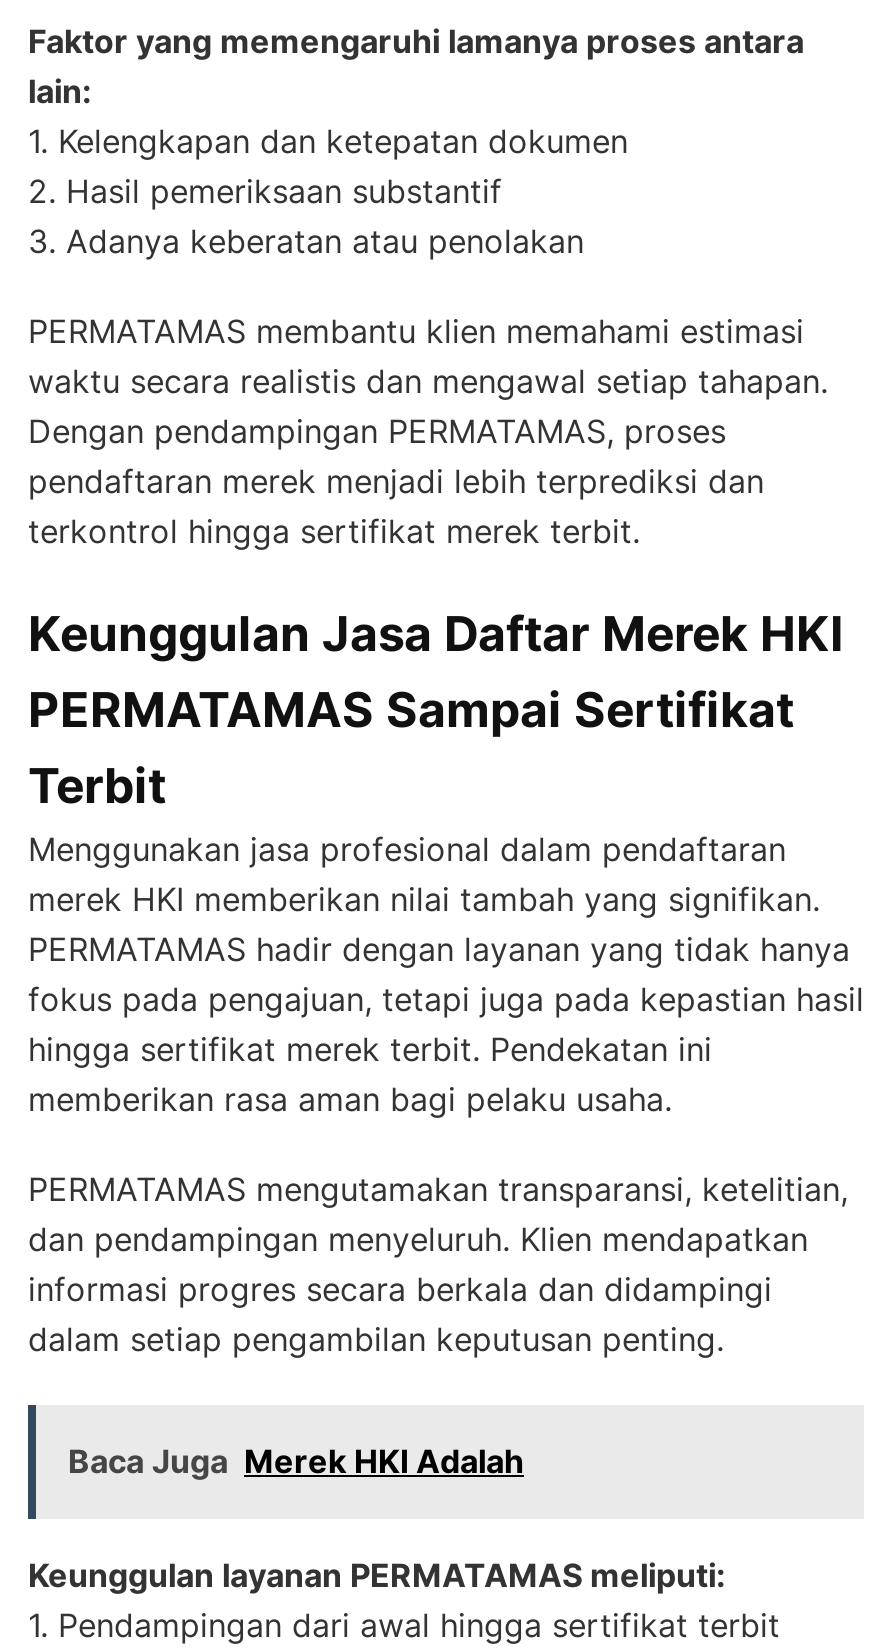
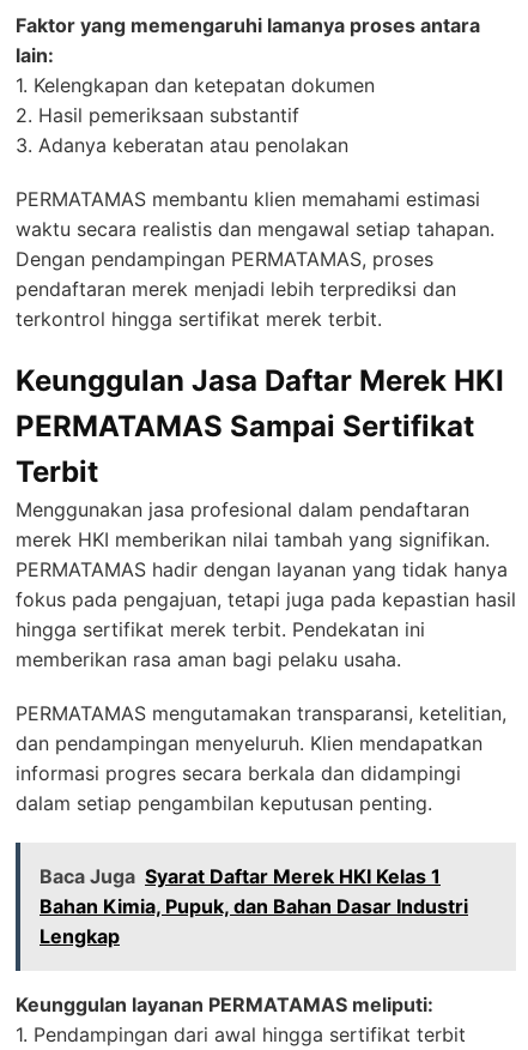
[68,1441,524,1481] Baca Juga Merek HKI Adalah -> [40,864,468,948] Baca Juga Syarat Daftar Merek HKI Kelas 1 | Bahan Kimia, Pupuk, dan Bahan Dasar Industri | Lengkap

